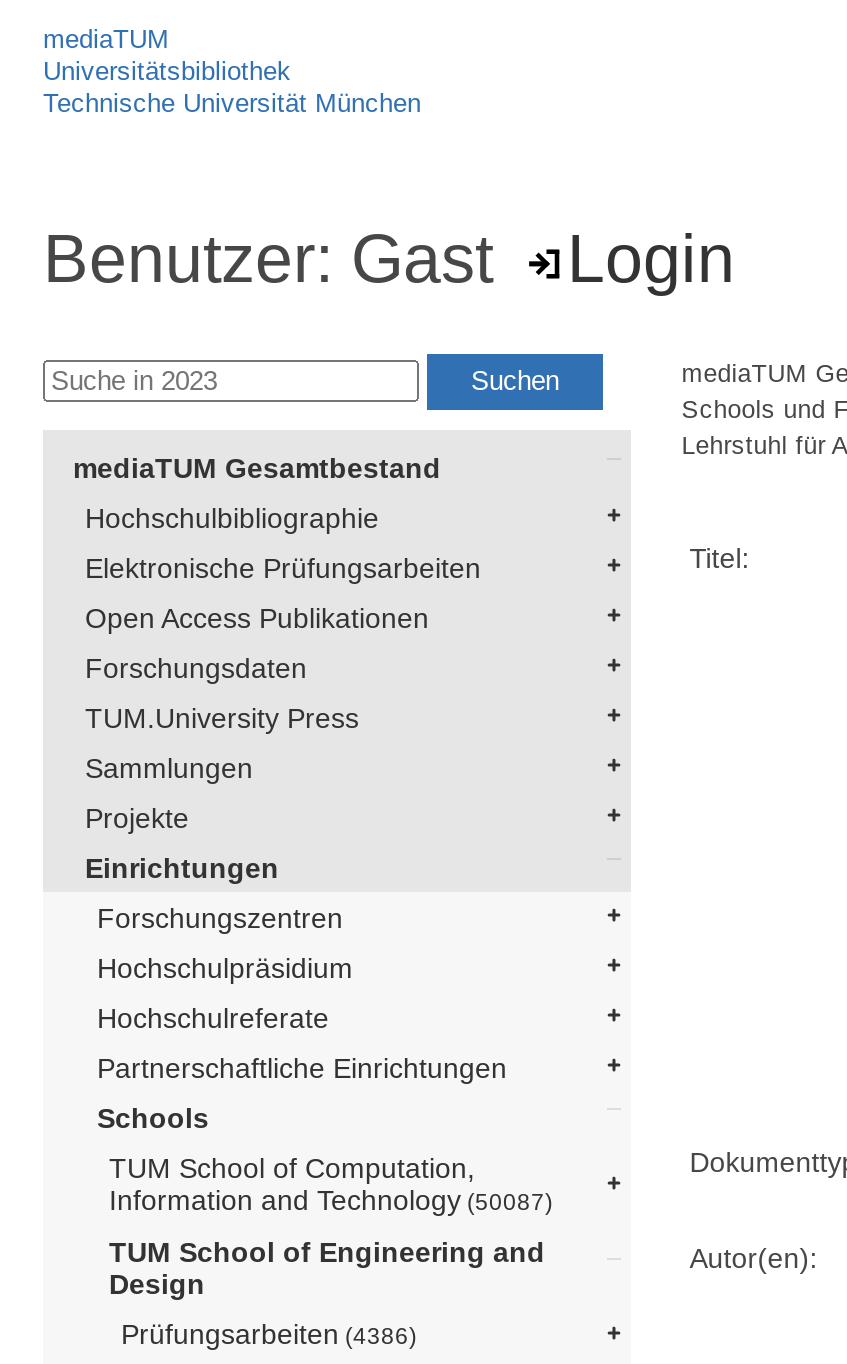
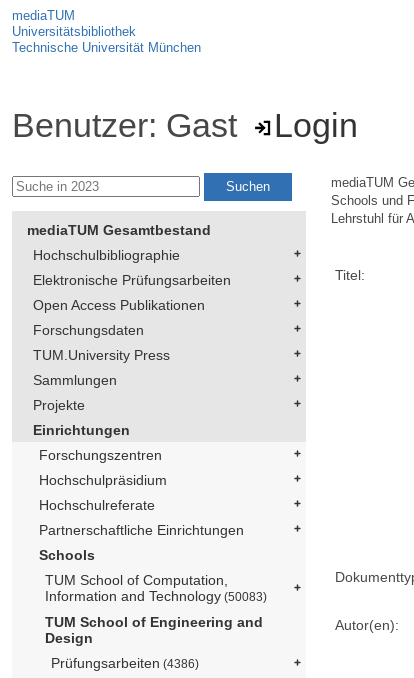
[109,1184,553,1216] Information and Technology (50087) -> [45,588,267,604] Information and Technology (50083)

